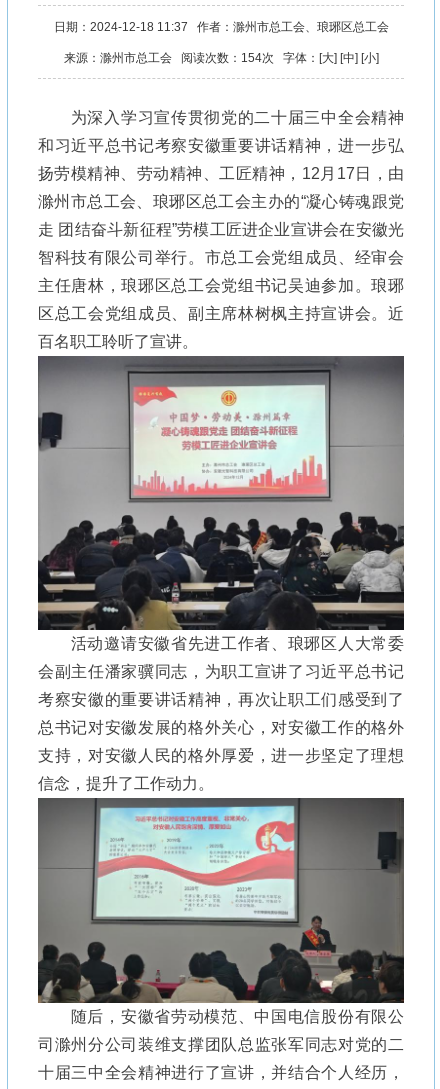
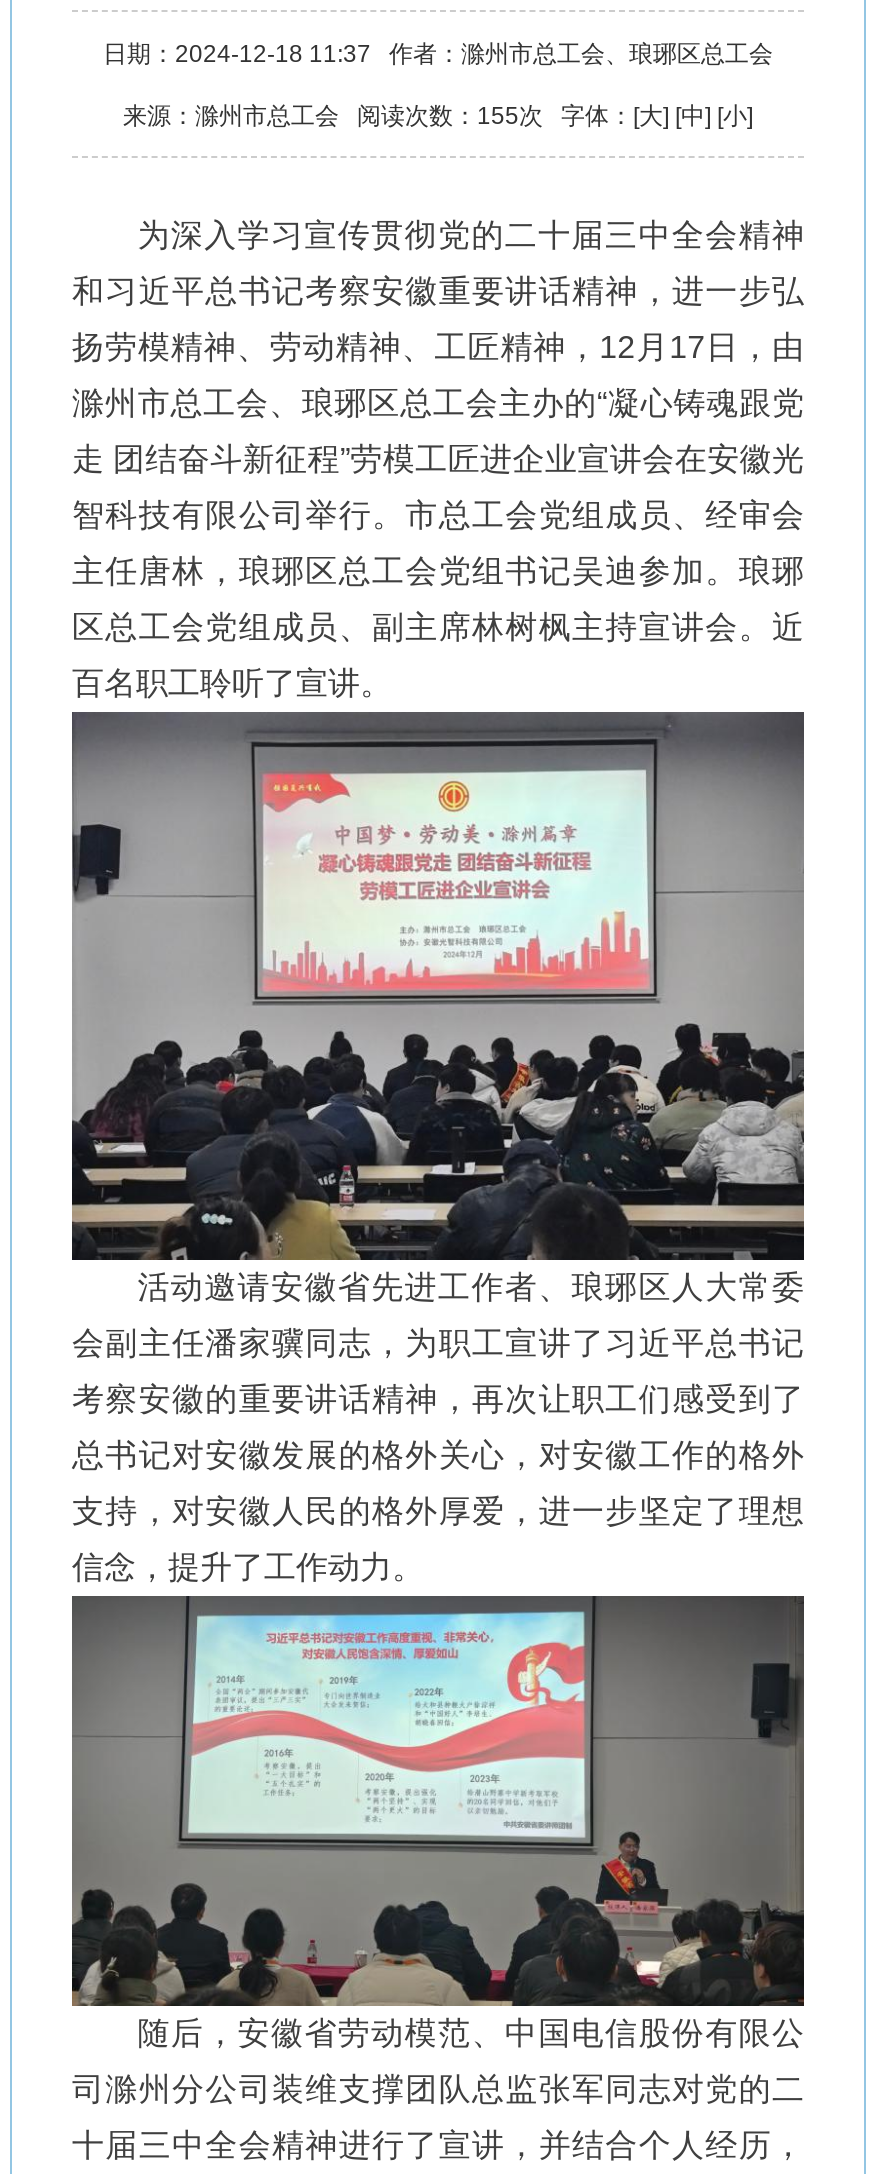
[63,51,378,65] 来源：滁州市总工会 阅读次数：154次 字体：[大] [中] [小] -> [123,101,753,129] 来源：滁州市总工会 阅读次数：155次 字体：[大] [中] [小]

